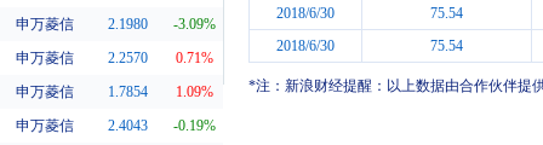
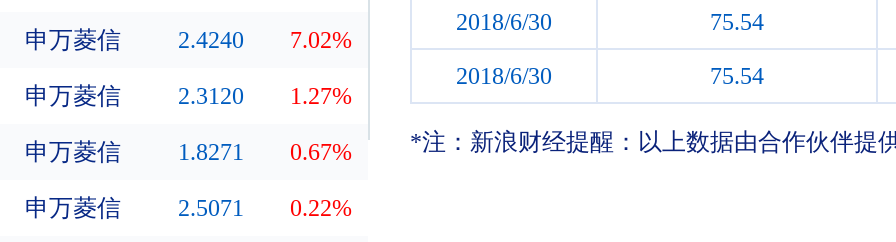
[108,16,148,33] 2.1980 -> [178,26,244,54] 2.4240
[173,16,216,33] -3.09% -> [290,26,352,54] 7.02%
[108,50,148,66] 2.2570 -> [178,82,244,110] 2.3120
[176,50,213,66] 0.71% -> [290,82,352,110] 1.27%
[108,83,148,100] 1.7854 -> [178,138,244,166] 1.8271
[176,83,213,100] 1.09% -> [290,138,352,166] 0.67%
[108,117,148,134] 2.4043 -> [178,194,244,222] 2.5071
[173,117,216,134] -0.19% -> [290,194,352,222] 0.22%

